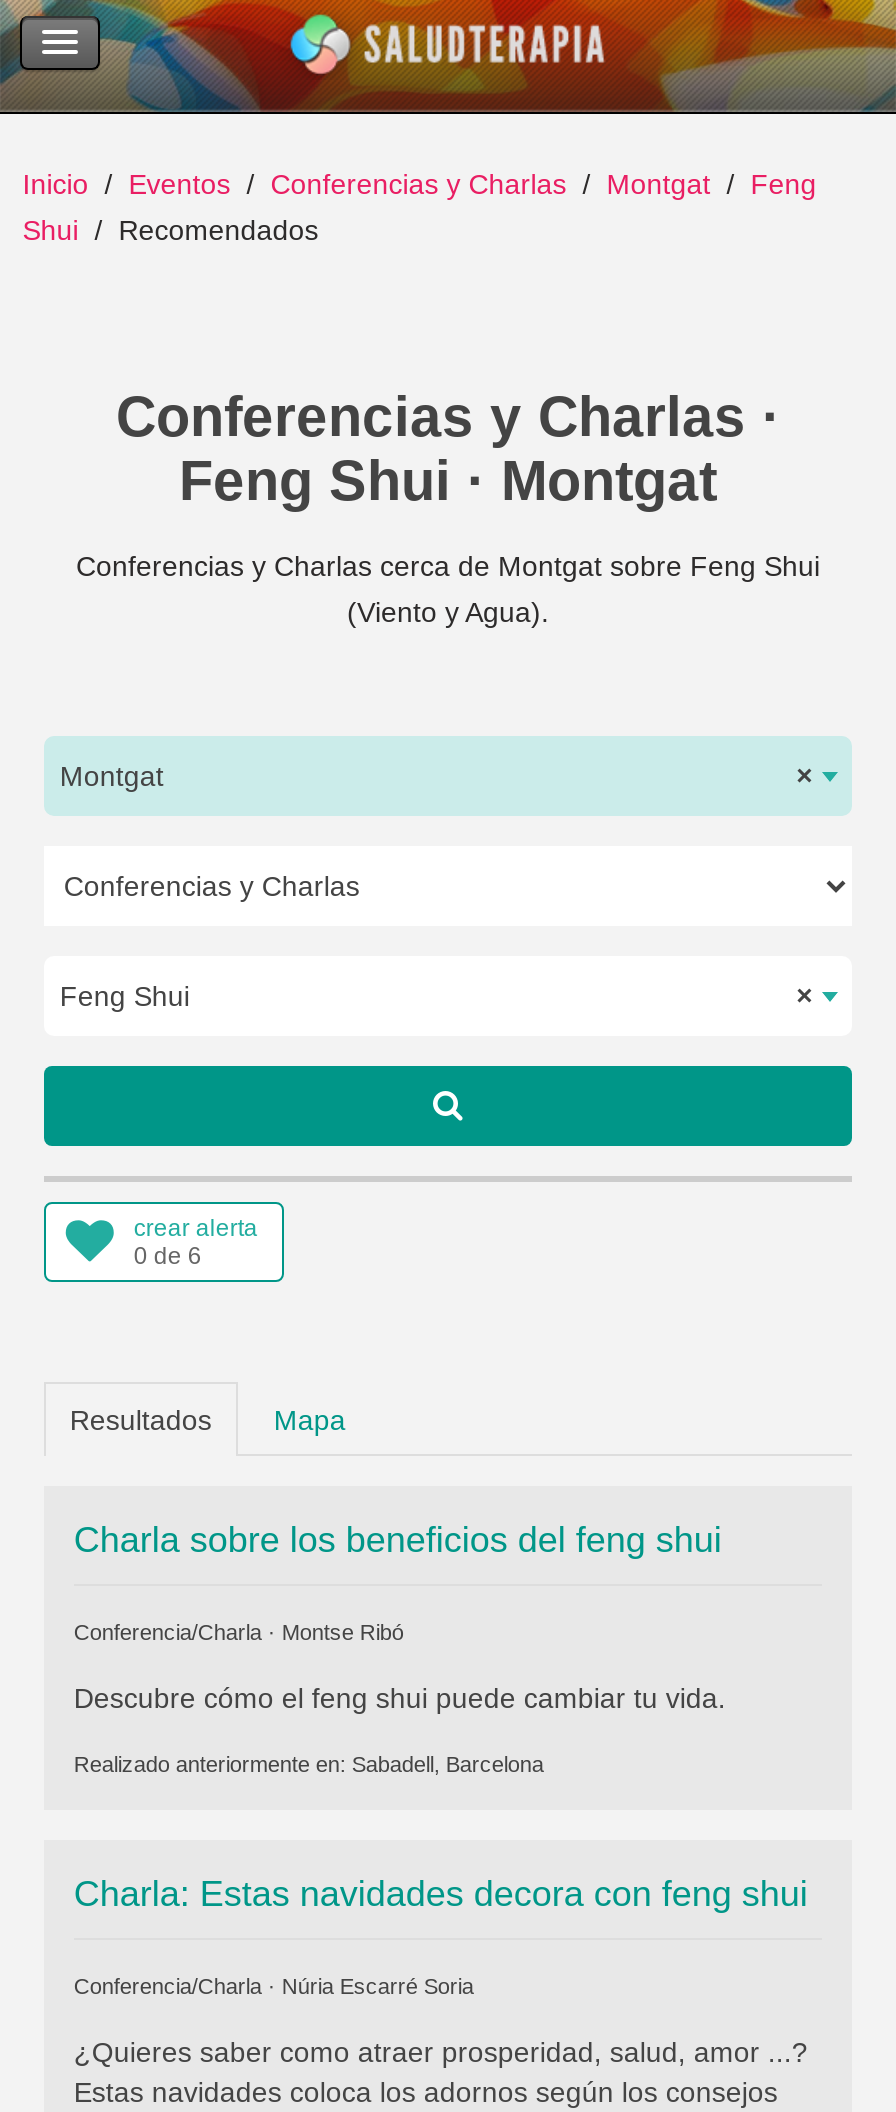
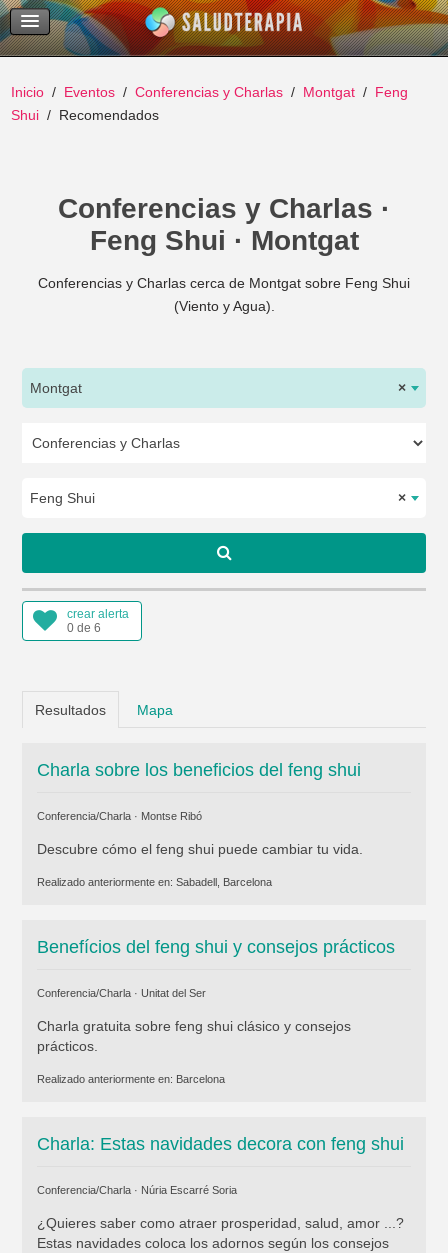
none -> [37,937,395,1085] Benefícios del feng shui y consejos prácticos | Conferencia/Charla · Unitat del Ser | Charla gratuita sobre feng shui clásico y consejos | prácticos. | Realizado anteriormente en: Barcelona

